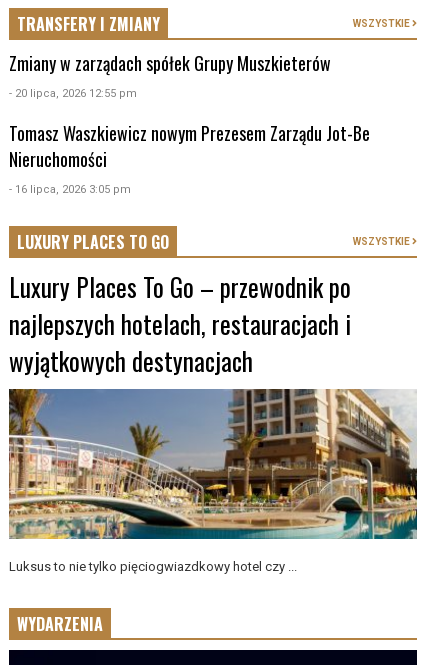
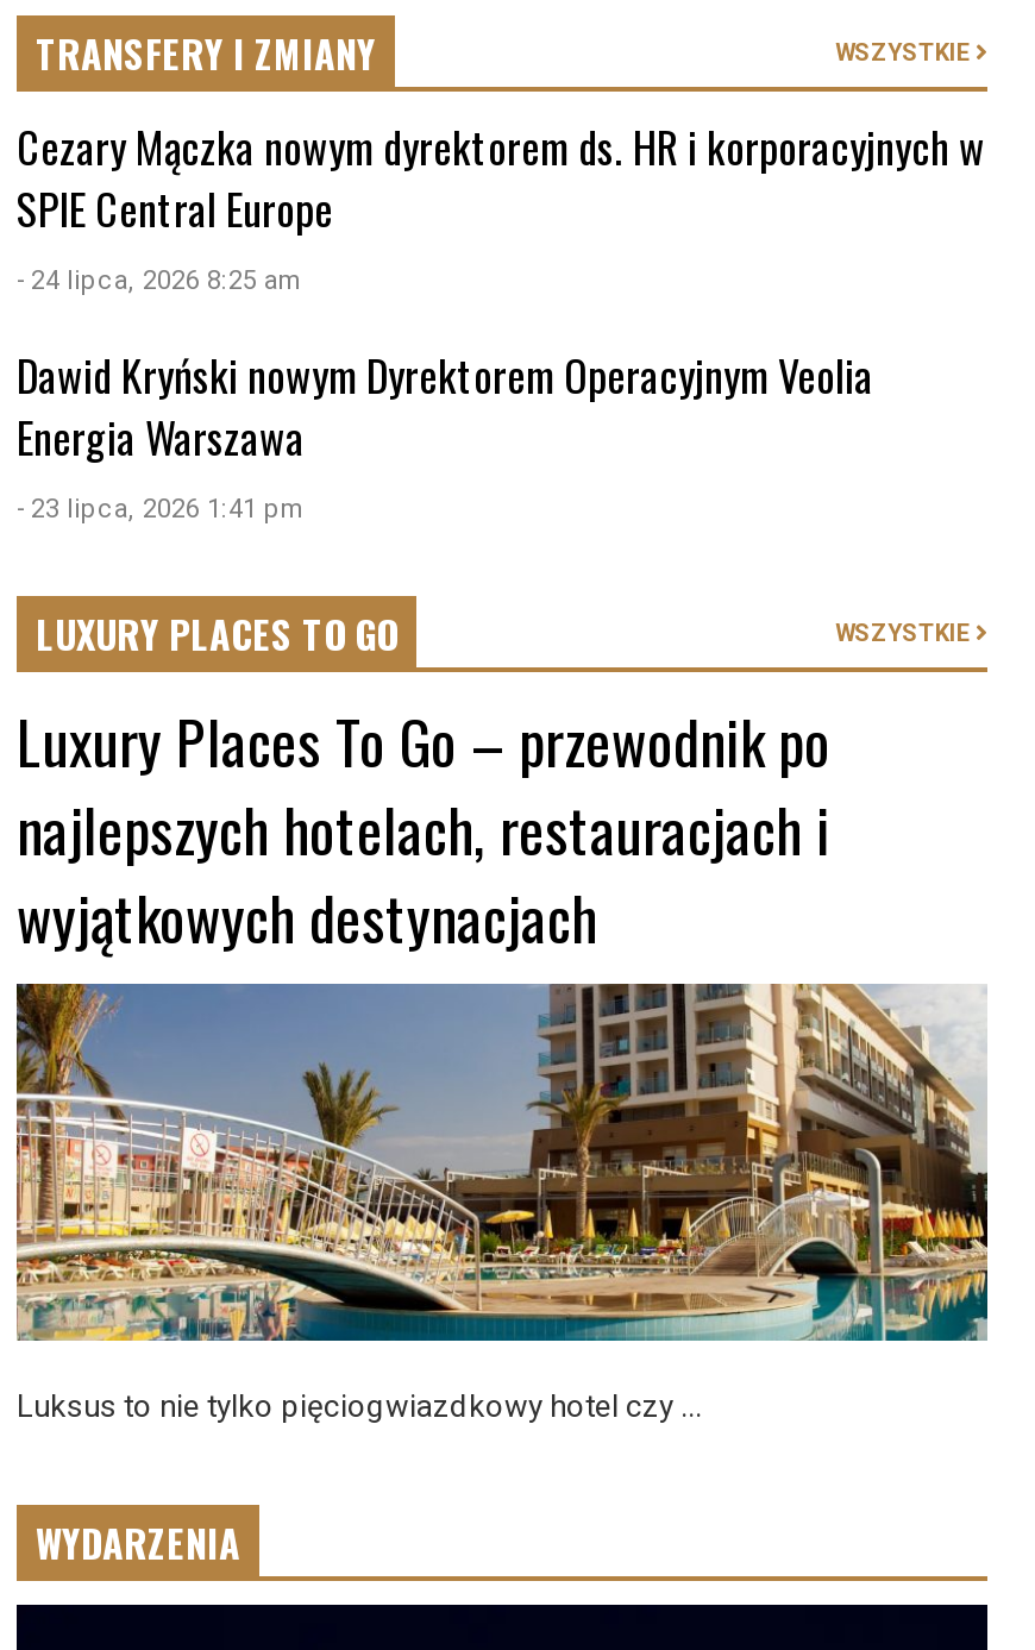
[9,50,331,100] Zmiany w zarządach spółek Grupy Muszkieterów | - 20 lipca, 2026 12:55 pm -> [17,116,985,297] Cezary Mączka nowym dyrektorem ds. HR i korporacyjnych w | SPIE Central Europe | - 24 lipca, 2026 8:25 am
[9,120,370,196] Tomasz Waszkiewicz nowym Prezesem Zarządu Jot-Be | Nieruchomości | - 16 lipca, 2026 3:05 pm -> [17,345,873,526] Dawid Kryński nowym Dyrektorem Operacyjnym Veolia | Energia Warszawa | - 23 lipca, 2026 1:41 pm

